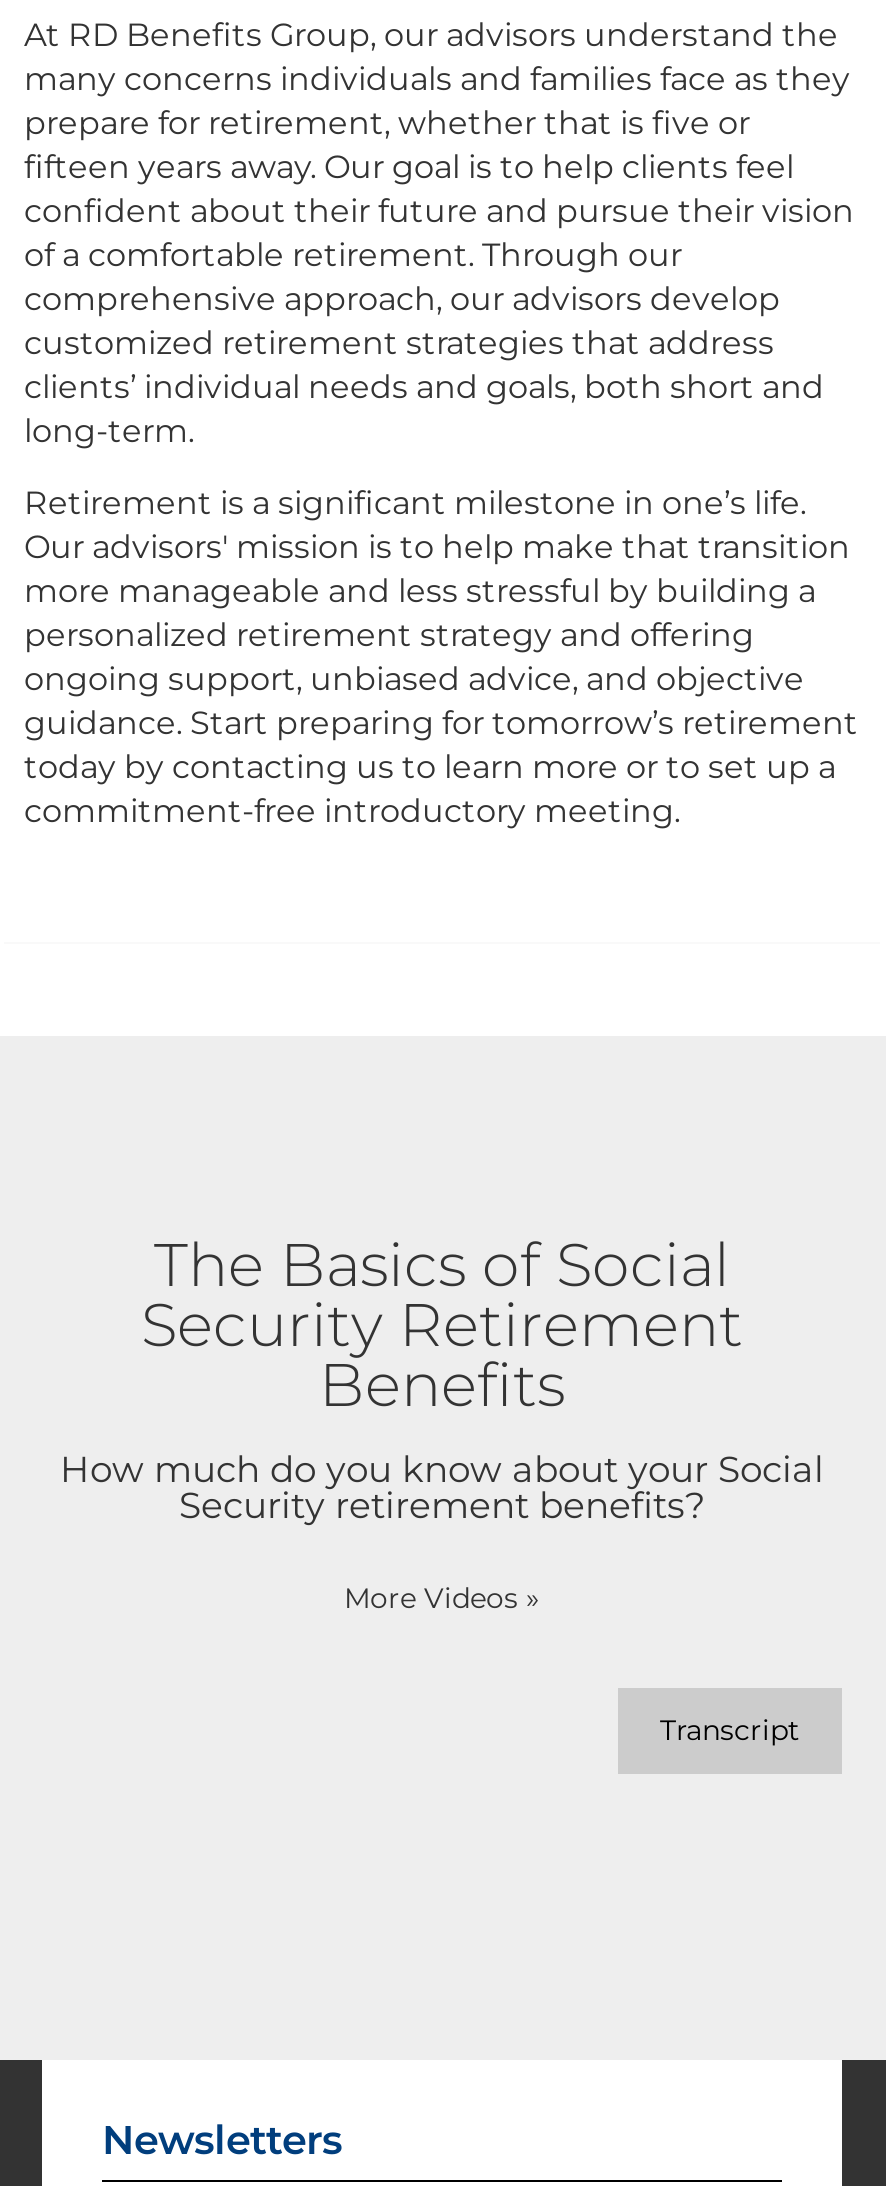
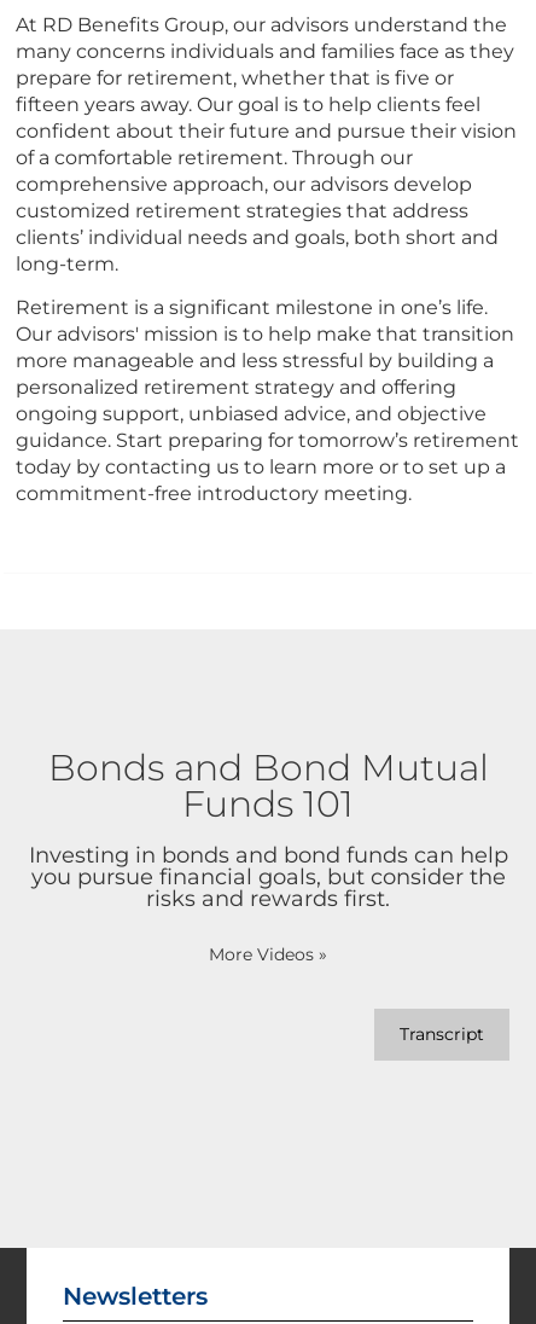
[60,1229,824,1529] The Basics of Social | Security Retirement | Benefits | How much do you know about your Social | Security retirement benefits? -> [28,746,508,912] Bonds and Bond Mutual | Funds 101 | Investing in bonds and bond funds can help | you pursue financial goals, but consider the | risks and rewards first.

